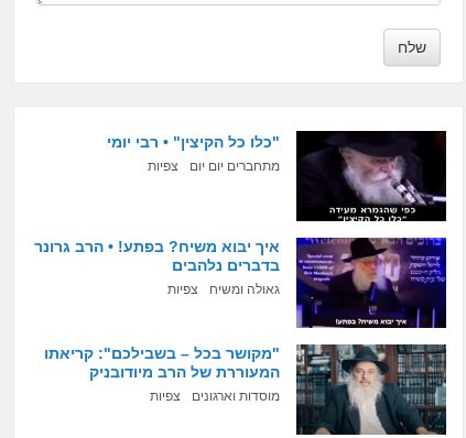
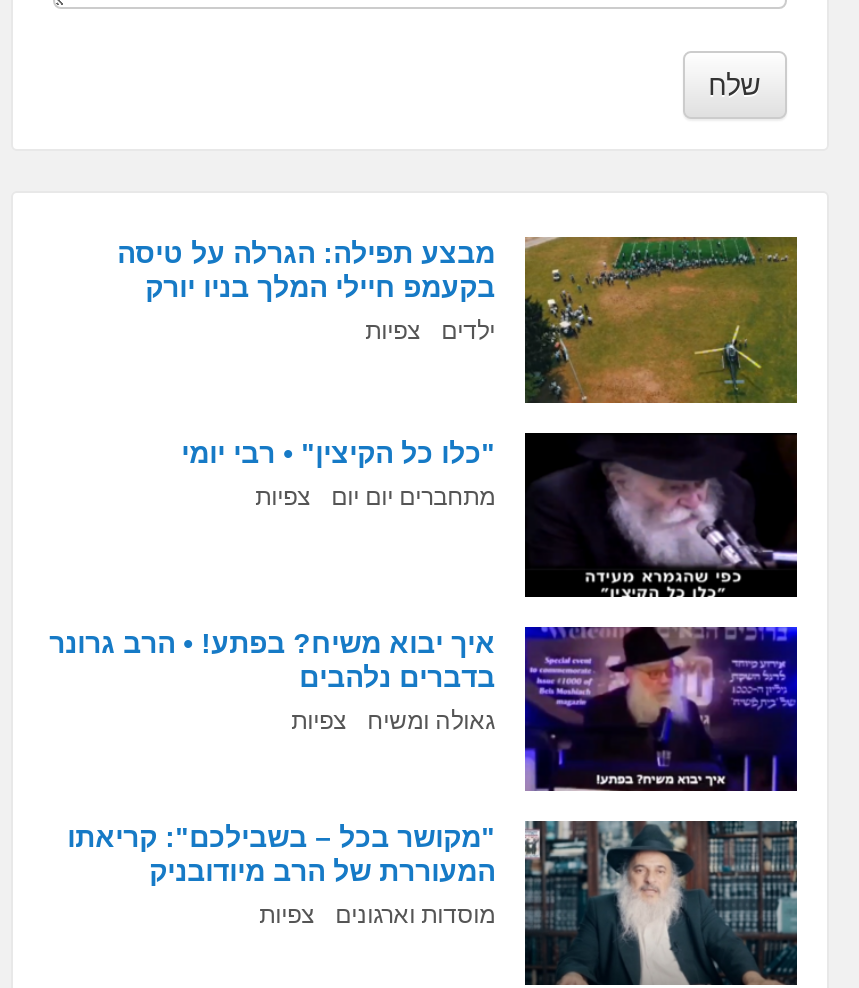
none -> [117,236,799,406] [image] | מבצע תפילה: הגרלה על טיסה | בקעמפ חיילי המלך בניו יורק | ילדים | צפיות

